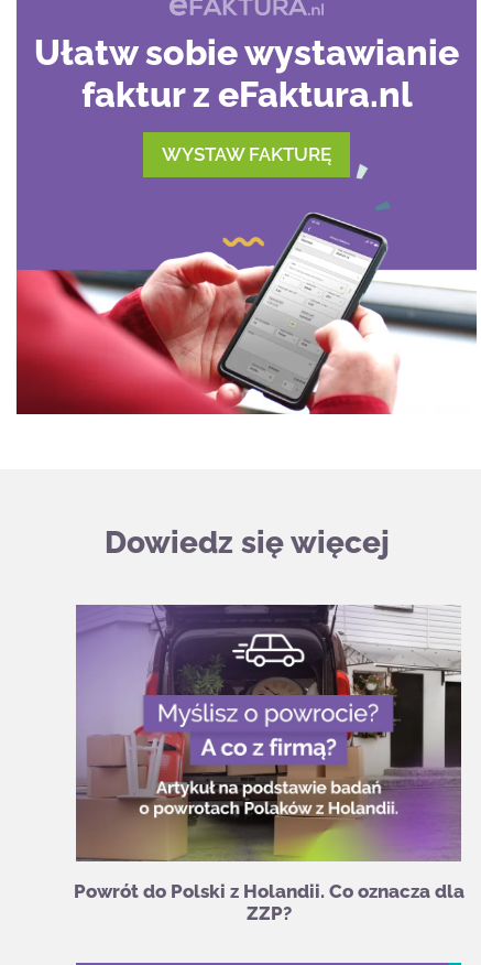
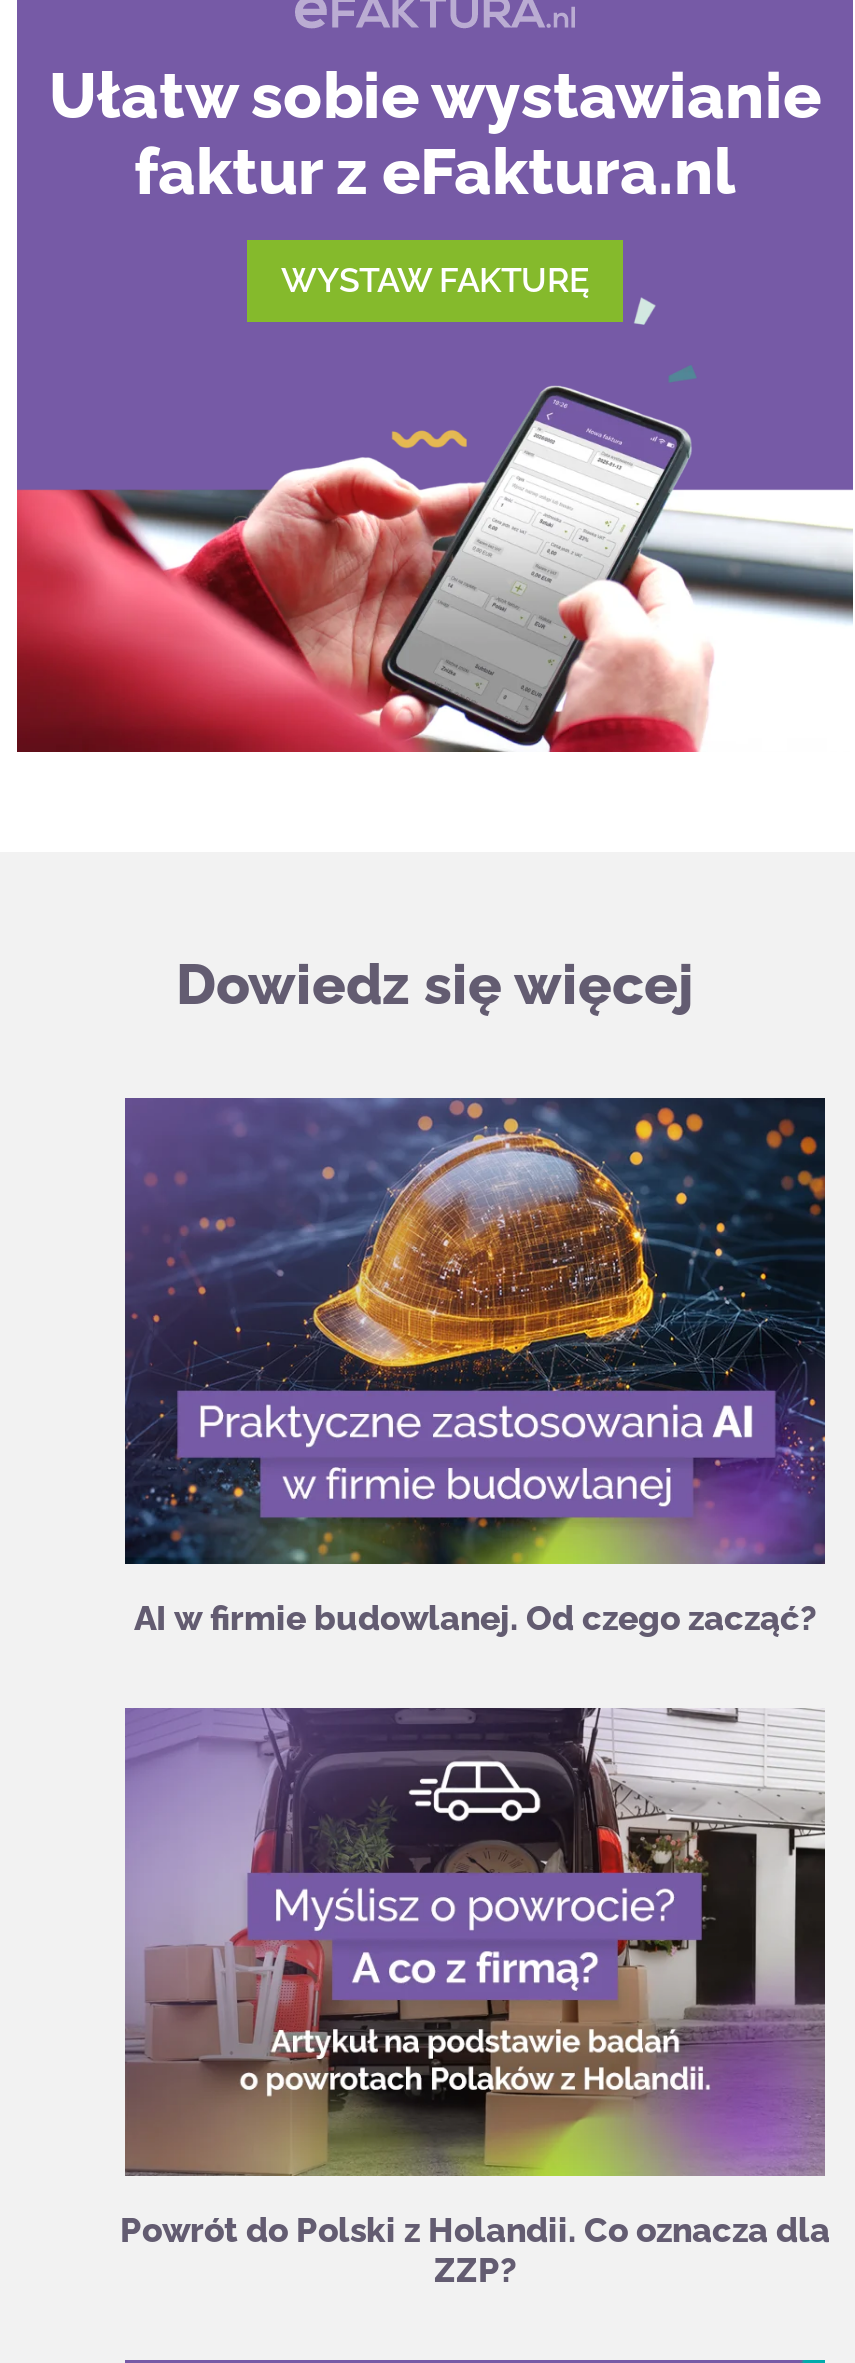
none -> [123,1096,827,1639] [image] | AI w firmie budowlanej. Od czego zacząć?

